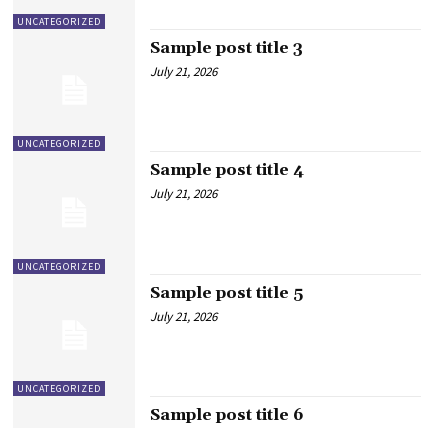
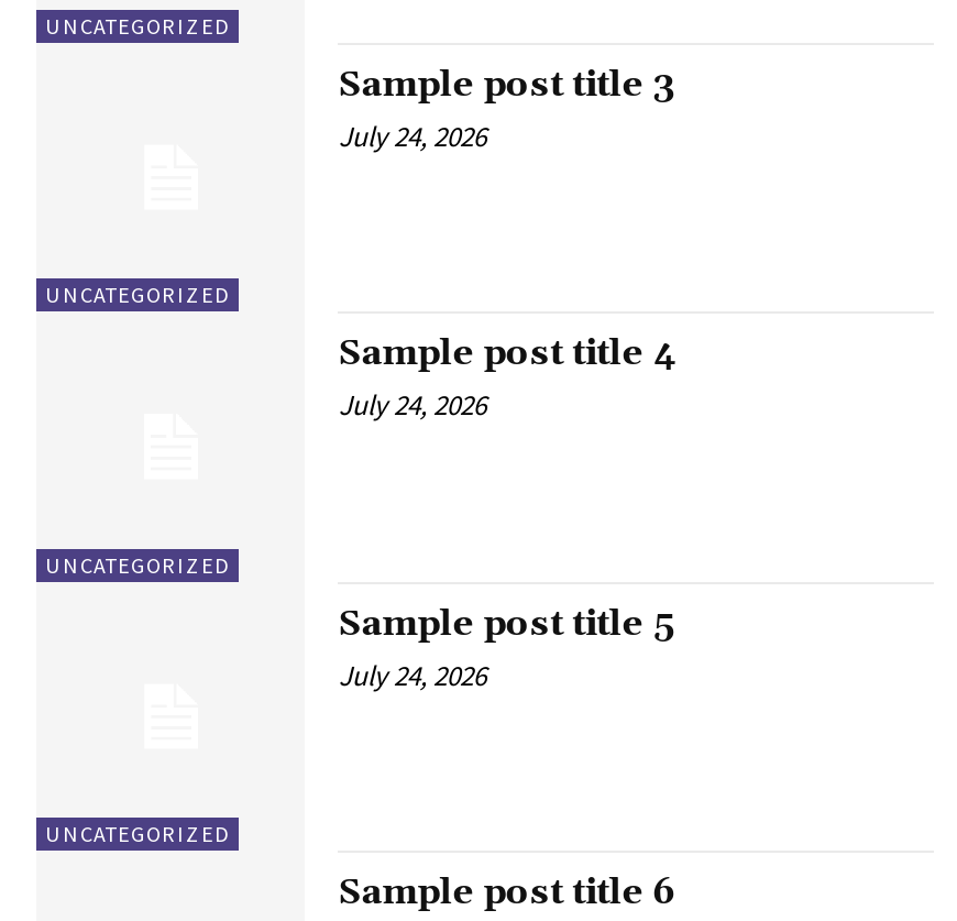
[150,63,217,80] July 21, 2026 -> [339,117,486,155] July 24, 2026
[150,185,217,202] July 21, 2026 -> [339,387,486,424] July 24, 2026
[150,307,217,324] July 21, 2026 -> [339,656,486,693] July 24, 2026

